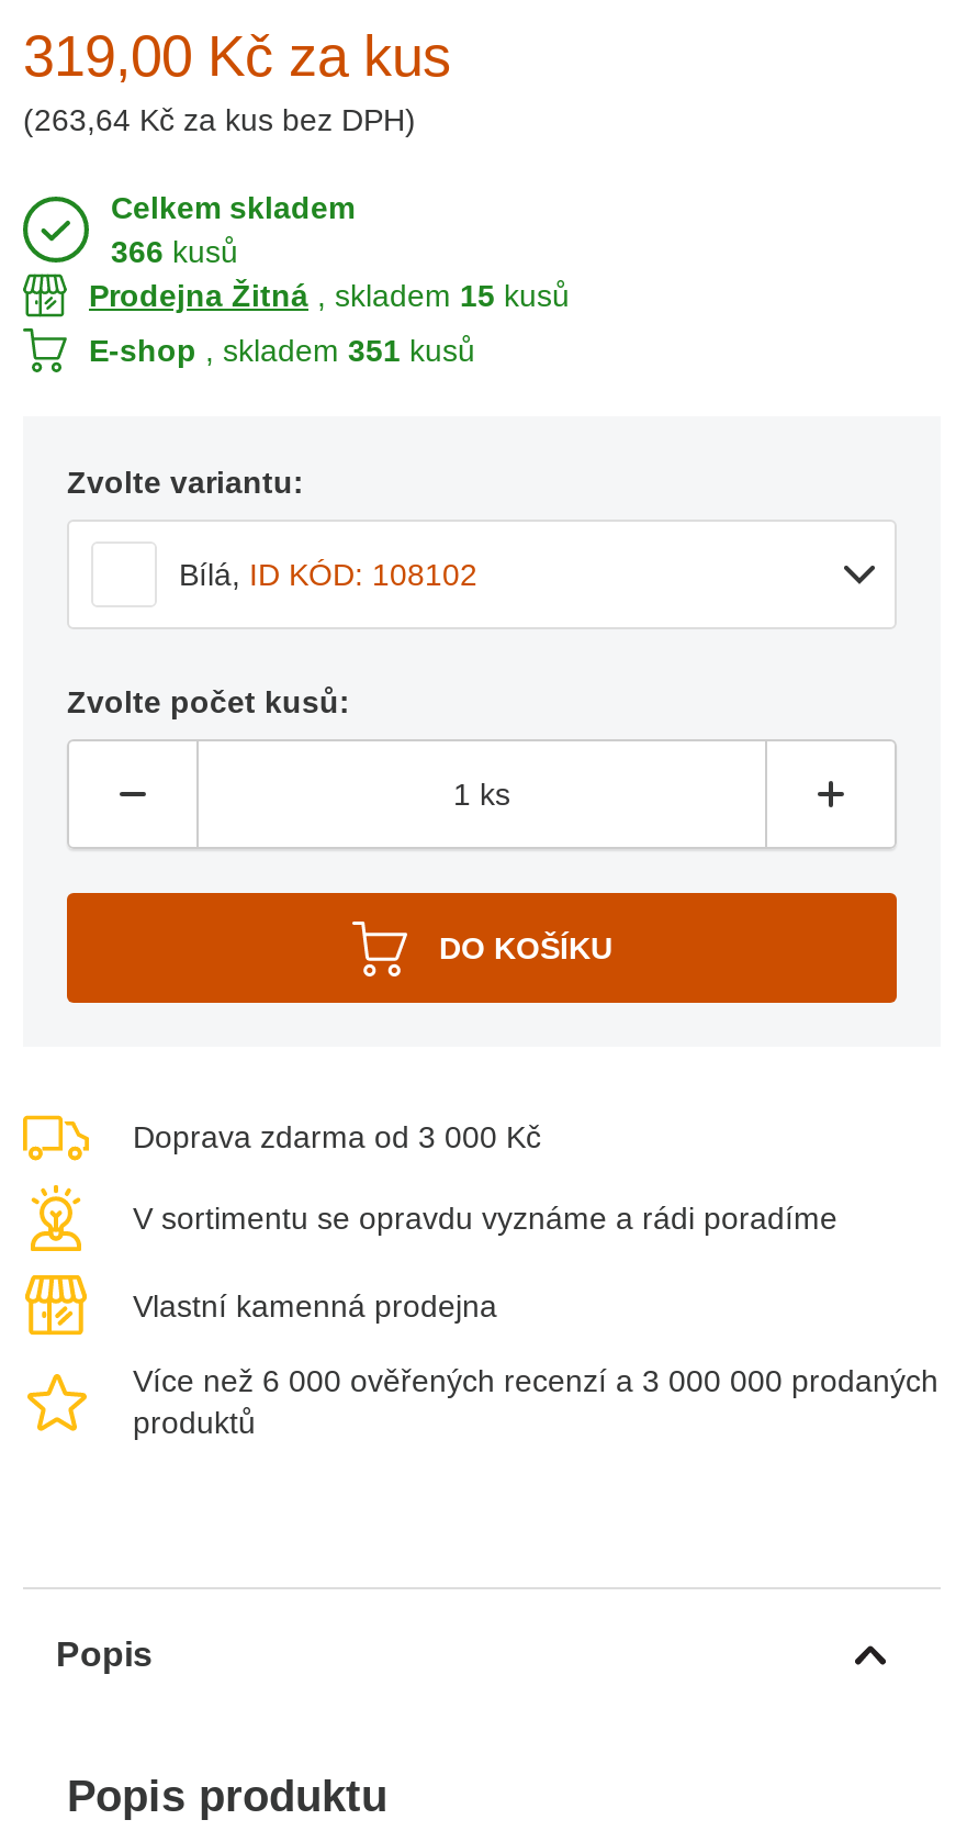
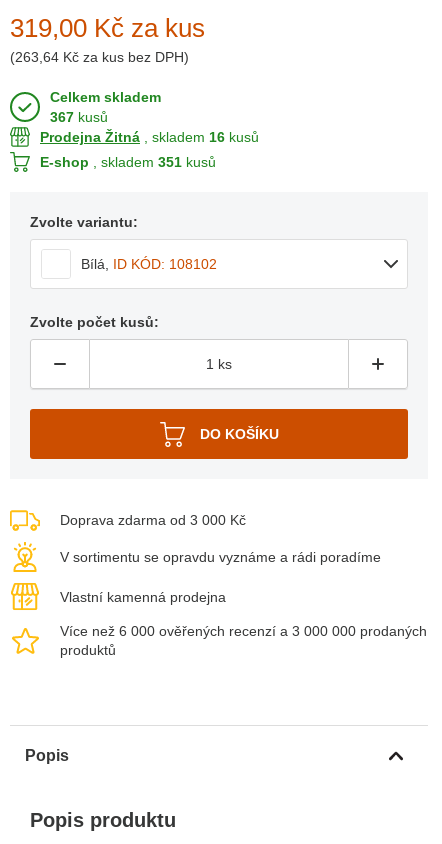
[111,235,238,270] 366 kusů -> [50,109,108,125] 367 kusů
[89,279,570,314] Prodejna Žitná , skladem 15 kusů -> [40,129,259,145] Prodejna Žitná , skladem 16 kusů

